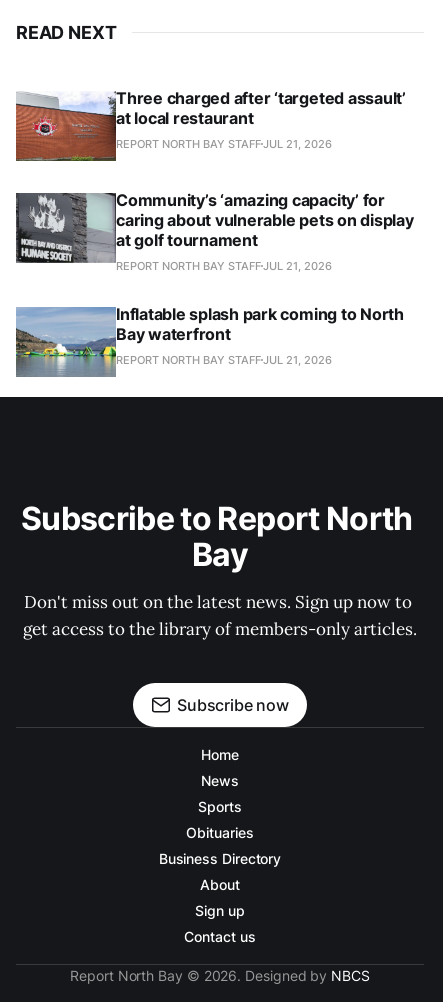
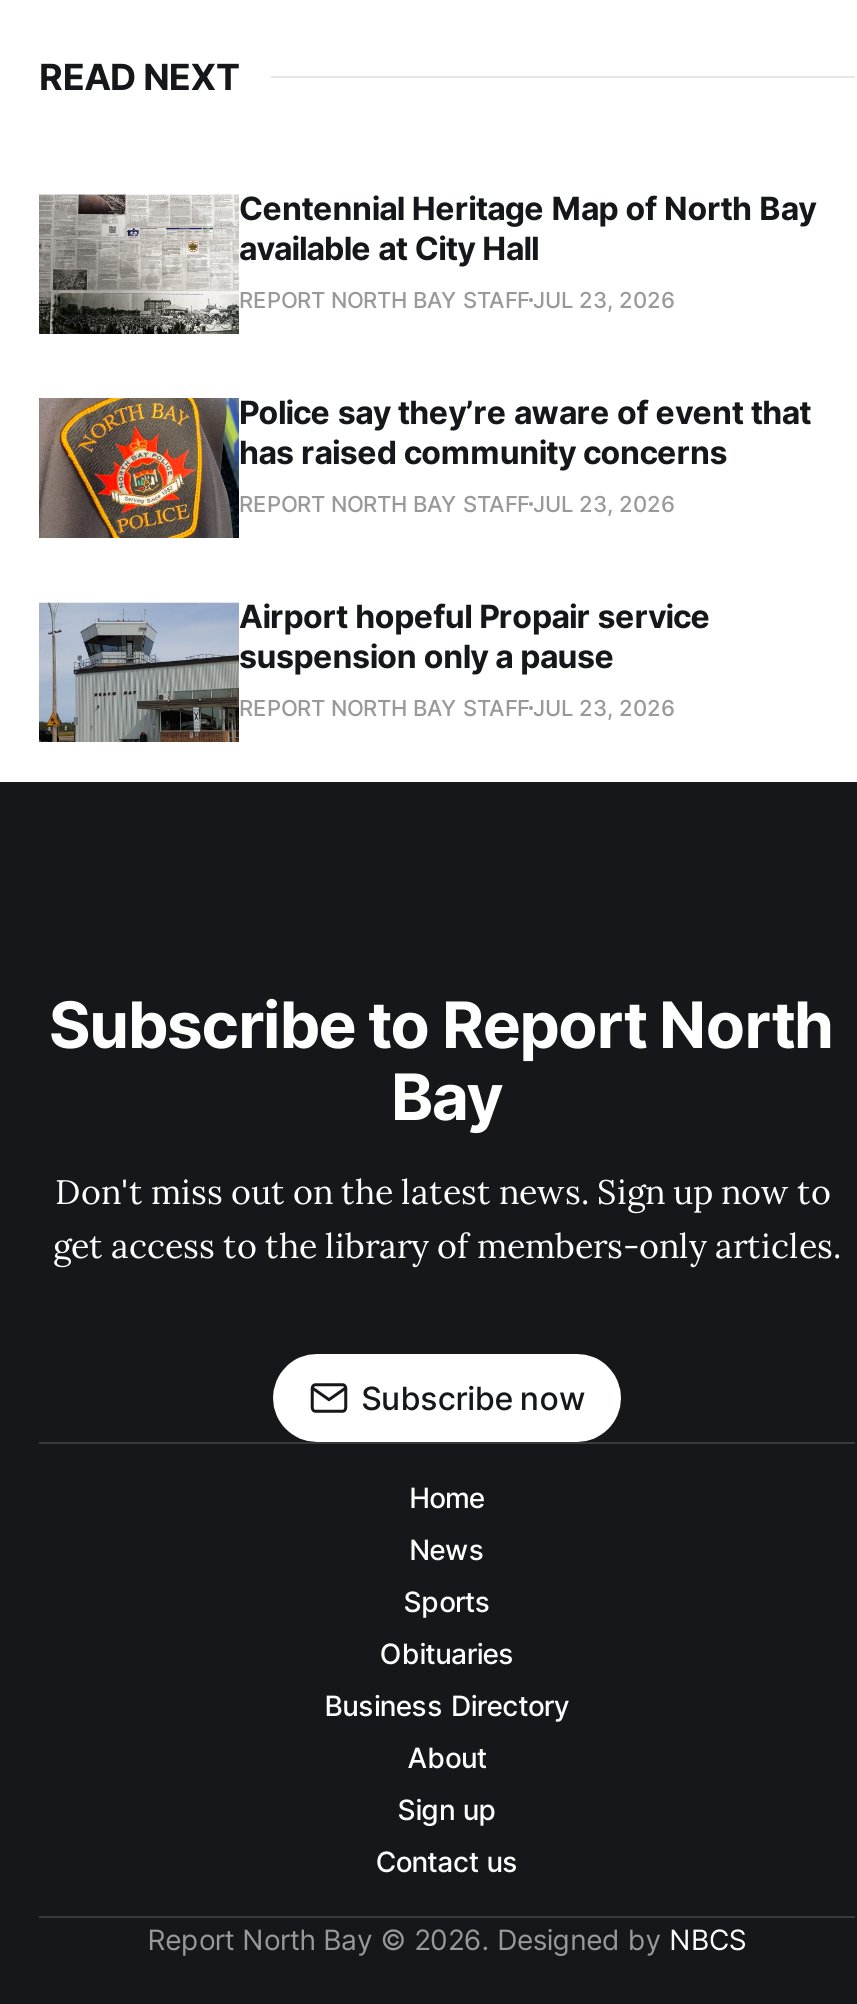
[16,88,406,162] [image] | Three charged after ‘targeted assault’ | at local restaurant | REPORT NORTH BAY STAFF JUL 21, 2026 -> [37,188,816,336] [image] | Centennial Heritage Map of North Bay | available at City Hall | REPORT NORTH BAY STAFF JUL 23, 2026
[16,190,414,273] [image] | Community’s ‘amazing capacity’ for | caring about vulnerable pets on display | at golf tournament | REPORT NORTH BAY STAFF JUL 21, 2026 -> [39,392,811,540] [image] | Police say they’re aware of event that | has raised community concerns | REPORT NORTH BAY STAFF JUL 23, 2026
[15,304,404,378] [image] | Inflatable splash park coming to North | Bay waterfront | REPORT NORTH BAY STAFF JUL 21, 2026 -> [41,596,710,744] [image] | Airport hopeful Propair service | suspension only a pause | REPORT NORTH BAY STAFF JUL 23, 2026

